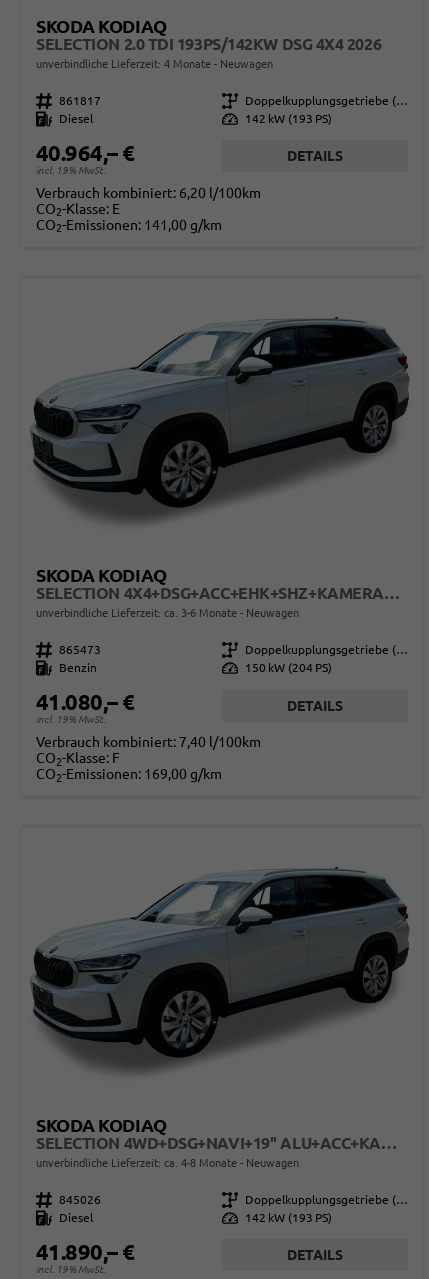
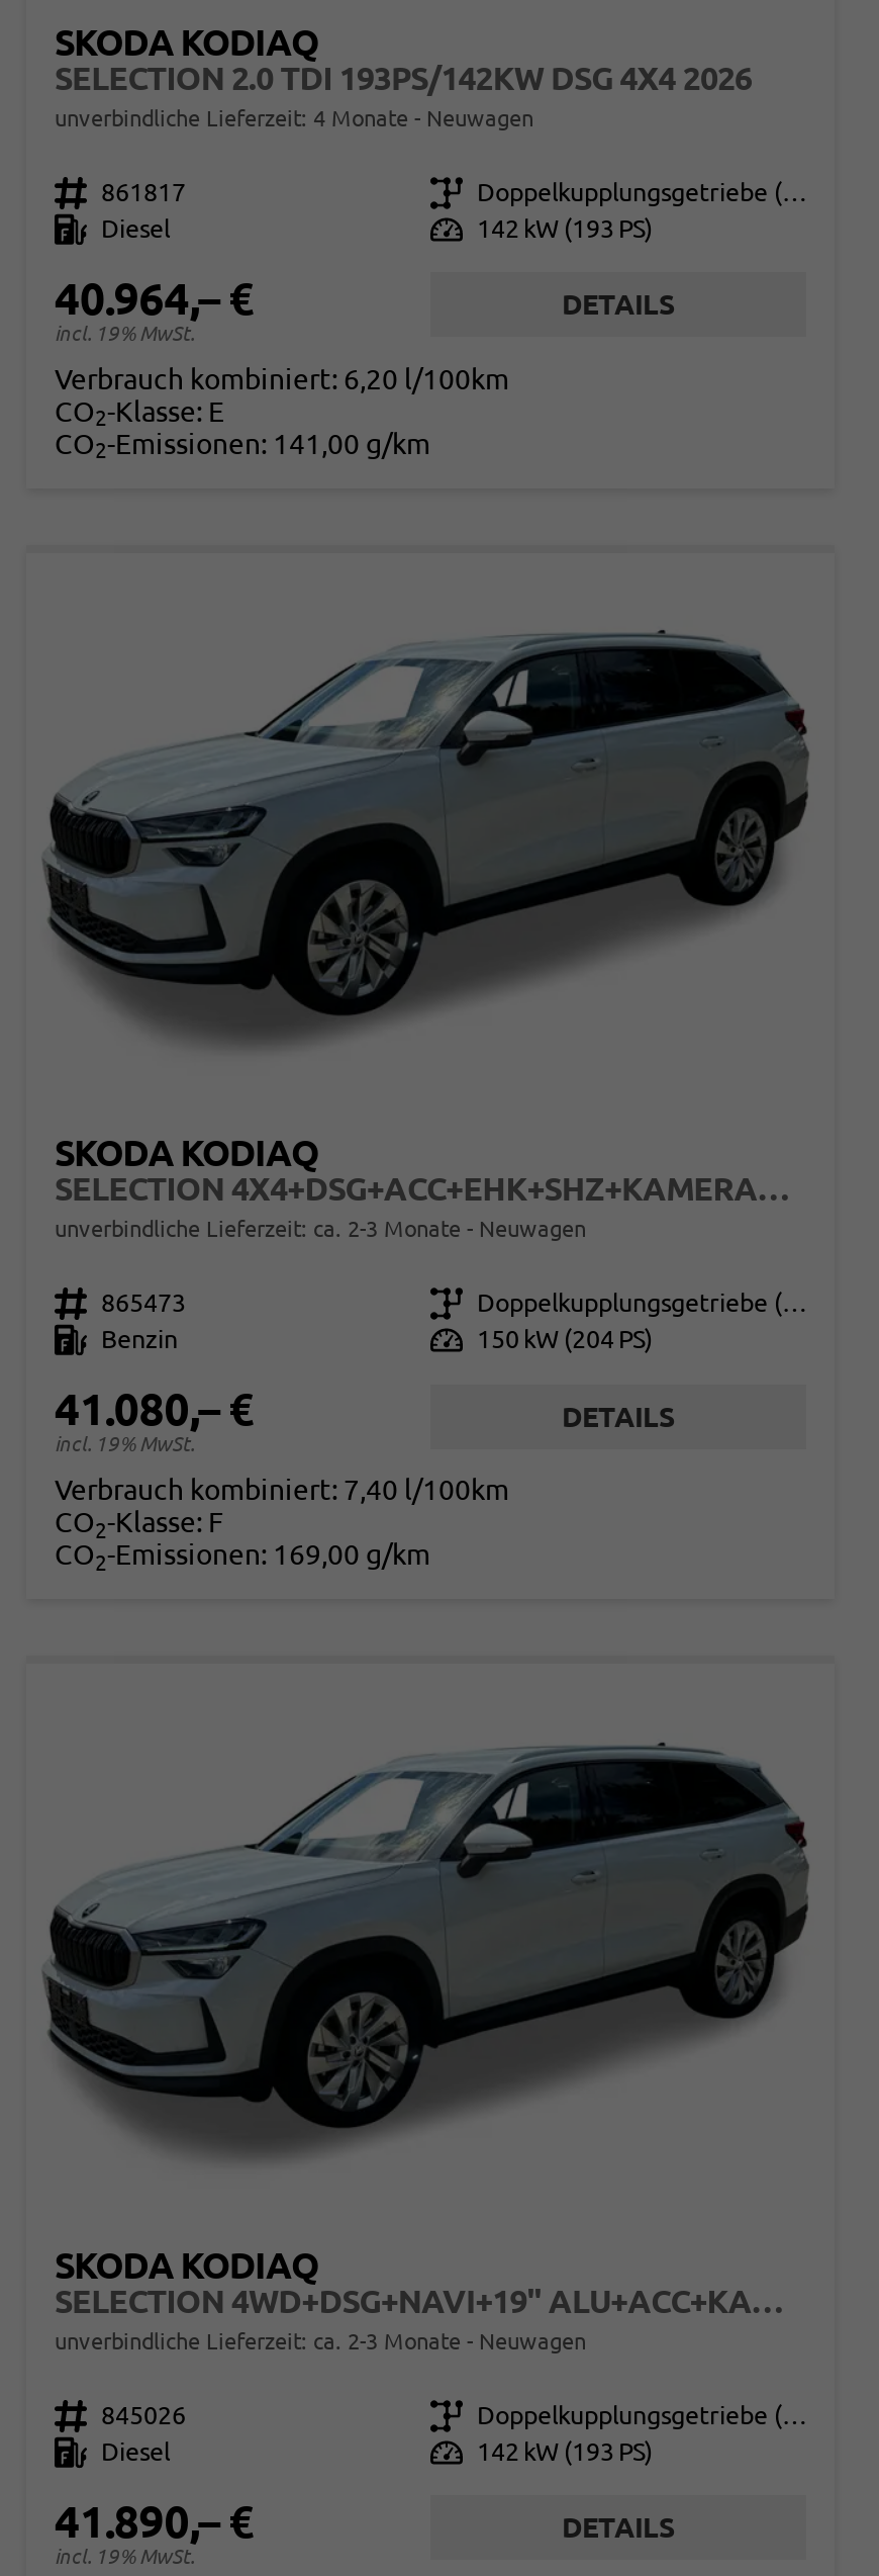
[36,607,299,619] unverbindliche Lieferzeit: ca. 3-6 Monate Neuwagen -> [55,1217,586,1241] unverbindliche Lieferzeit: ca. 2-3 Monate Neuwagen
[36,1157,299,1169] unverbindliche Lieferzeit: ca. 4-8 Monate Neuwagen -> [55,2329,586,2353] unverbindliche Lieferzeit: ca. 2-3 Monate Neuwagen

